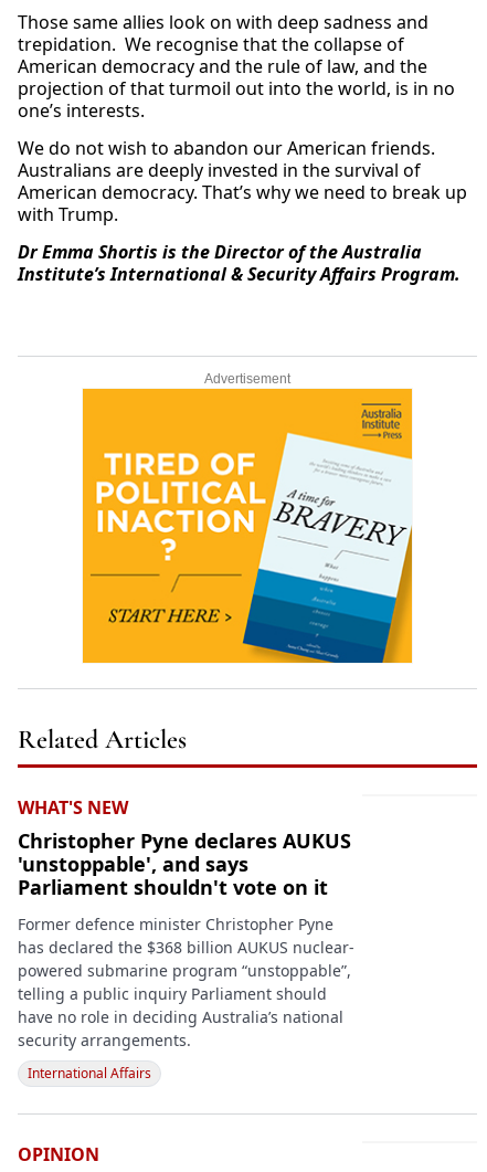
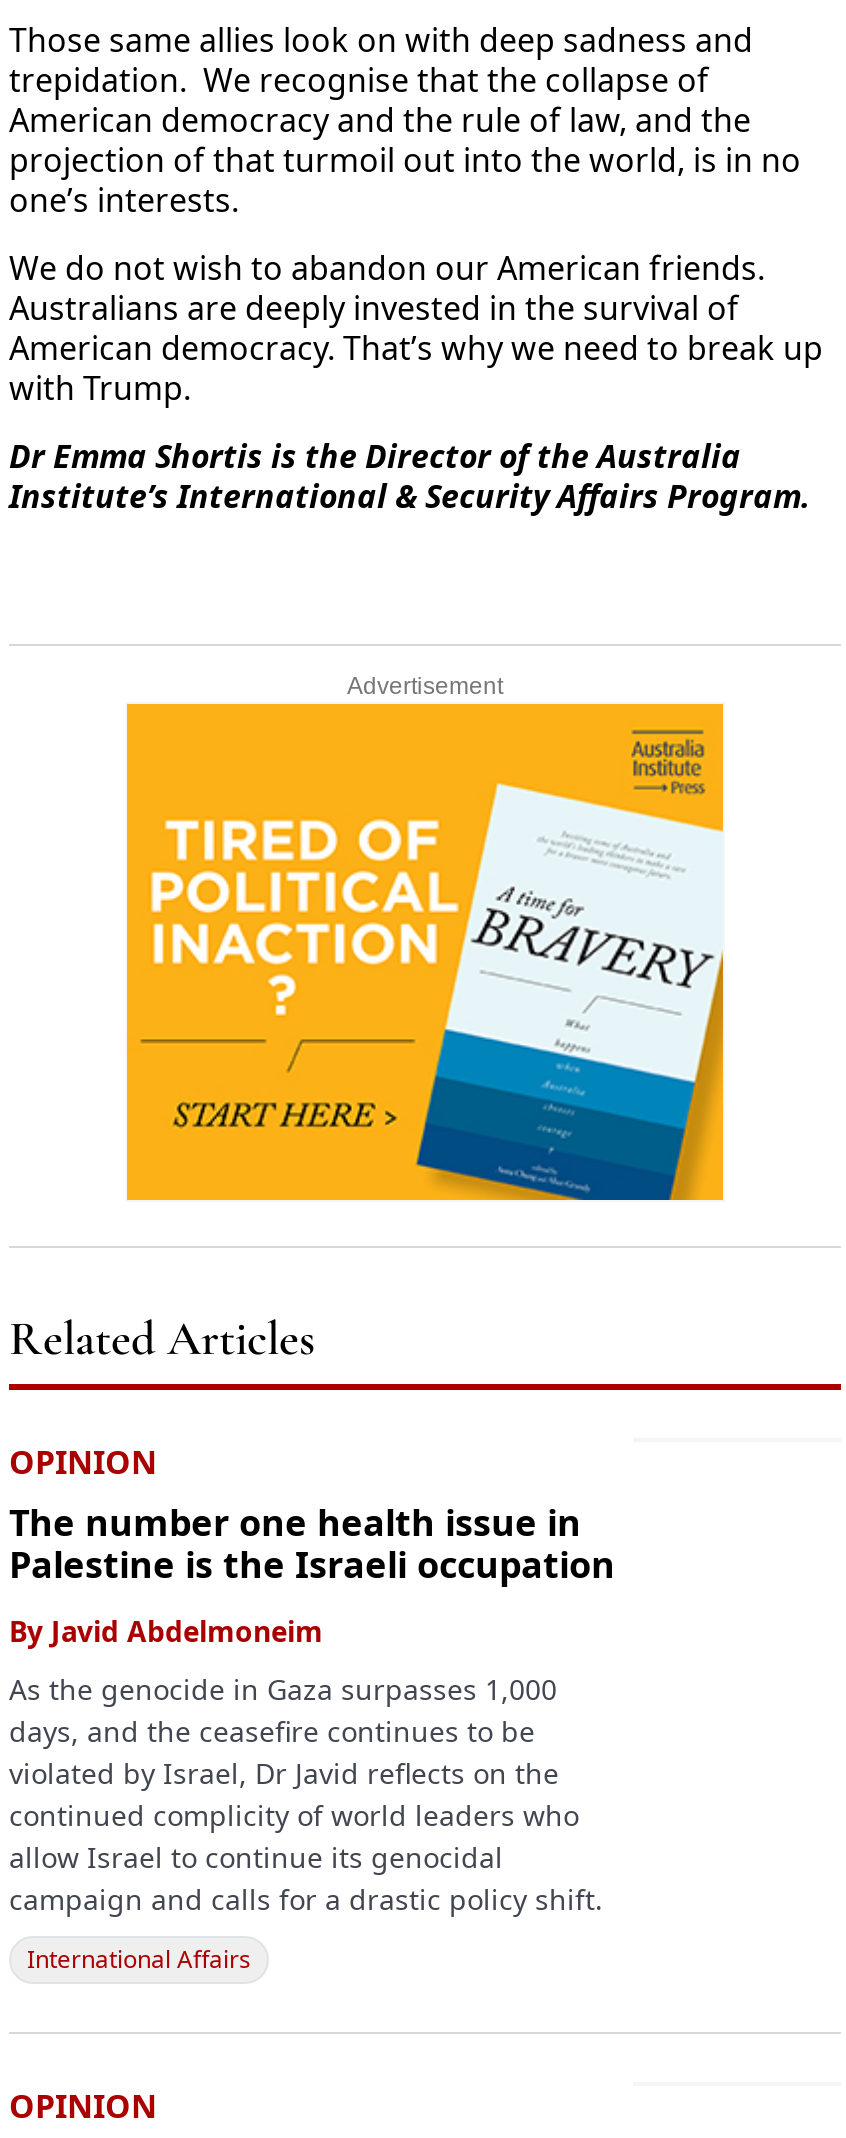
[18,796,354,1051] WHAT'S NEW | Christopher Pyne declares AUKUS | 'unstoppable', and says | Parliament shouldn't vote on it | Former defence minister Christopher Pyne | has declared the $368 billion AUKUS nuclear- | powered submarine program “unstoppable”, | telling a public inquiry Parliament should | have no role in deciding Australia’s national | security arrangements. -> [9,1441,615,1919] OPINION | The number one health issue in | Palestine is the Israeli occupation | By Javid Abdelmoneim | As the genocide in Gaza surpasses 1,000 | days, and the ceasefire continues to be | violated by Israel, Dr Javid reflects on the | continued complicity of world leaders who | allow Israel to continue its genocidal | campaign and calls for a drastic policy shift.

